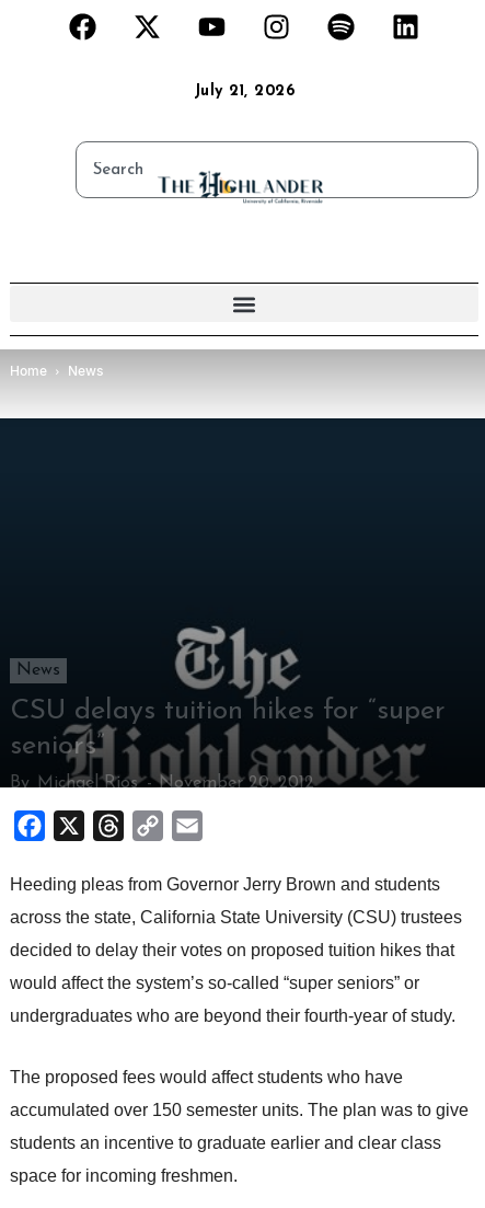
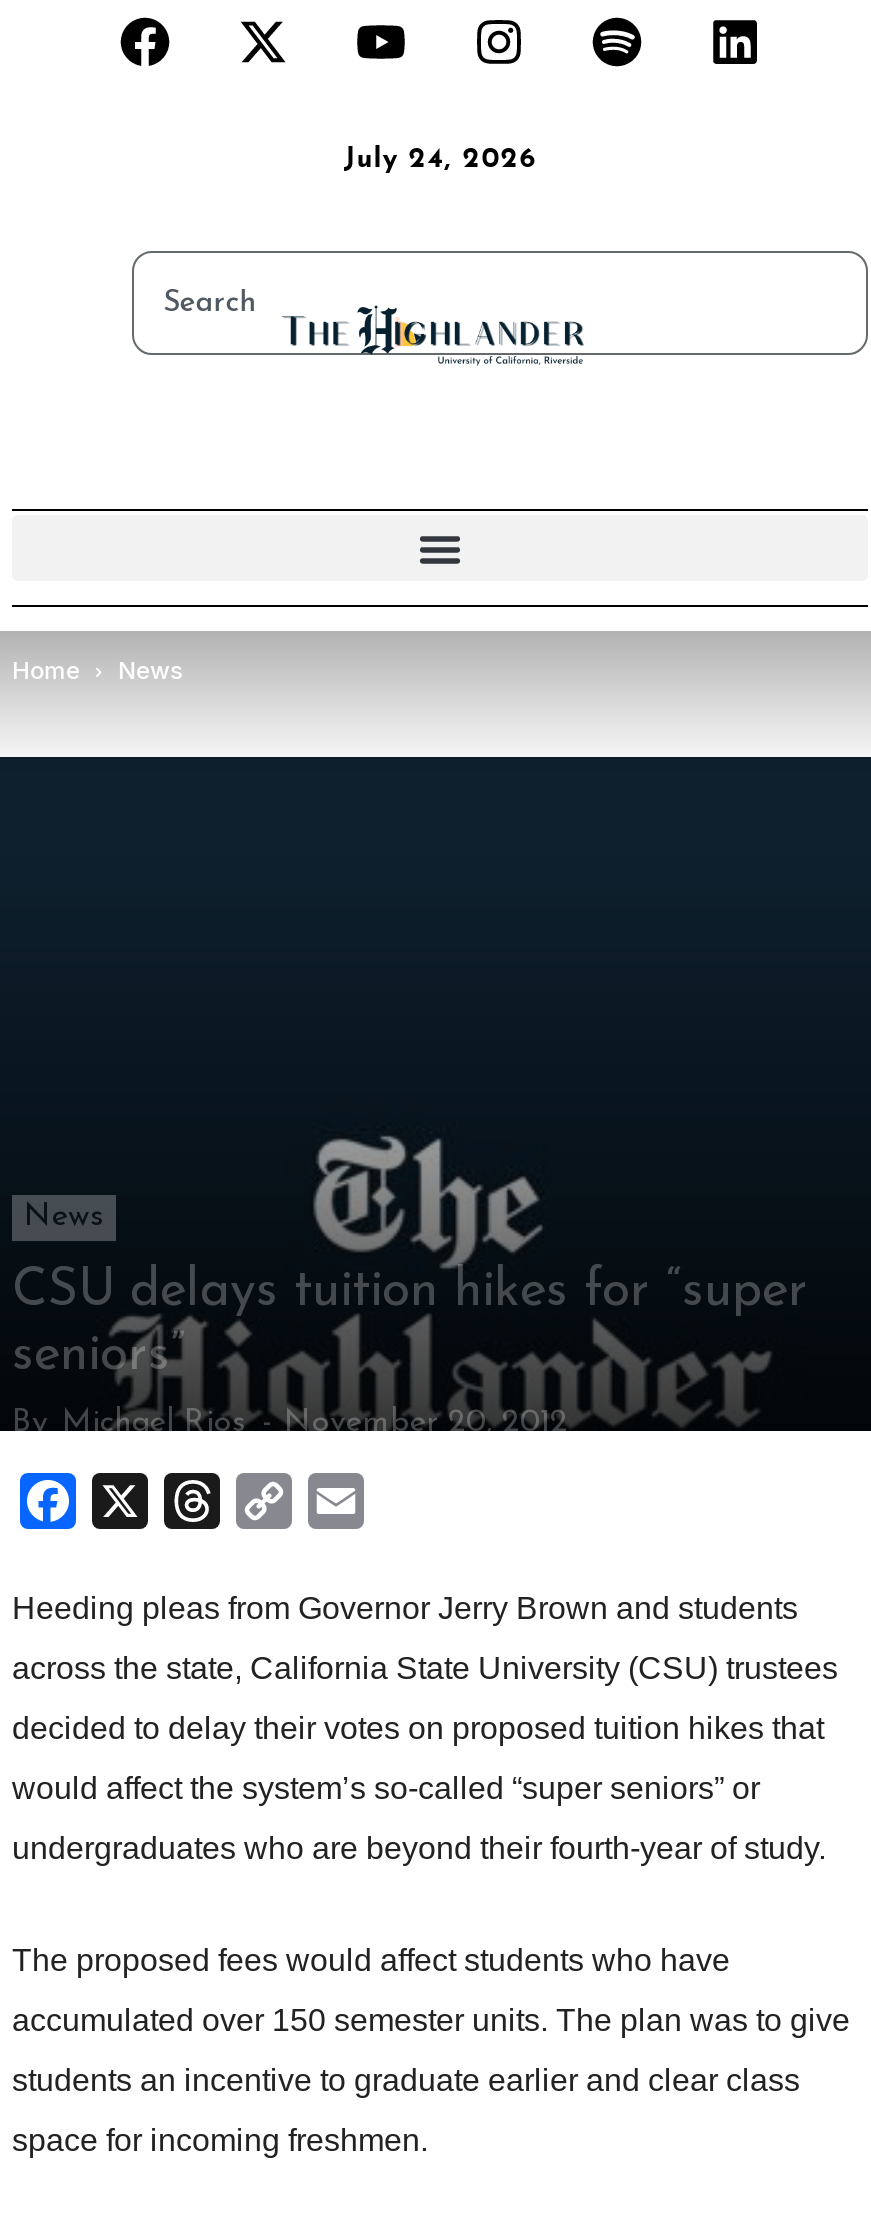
[194,83,295,100] July 21, 2026 -> [344,145,536,175] July 24, 2026

